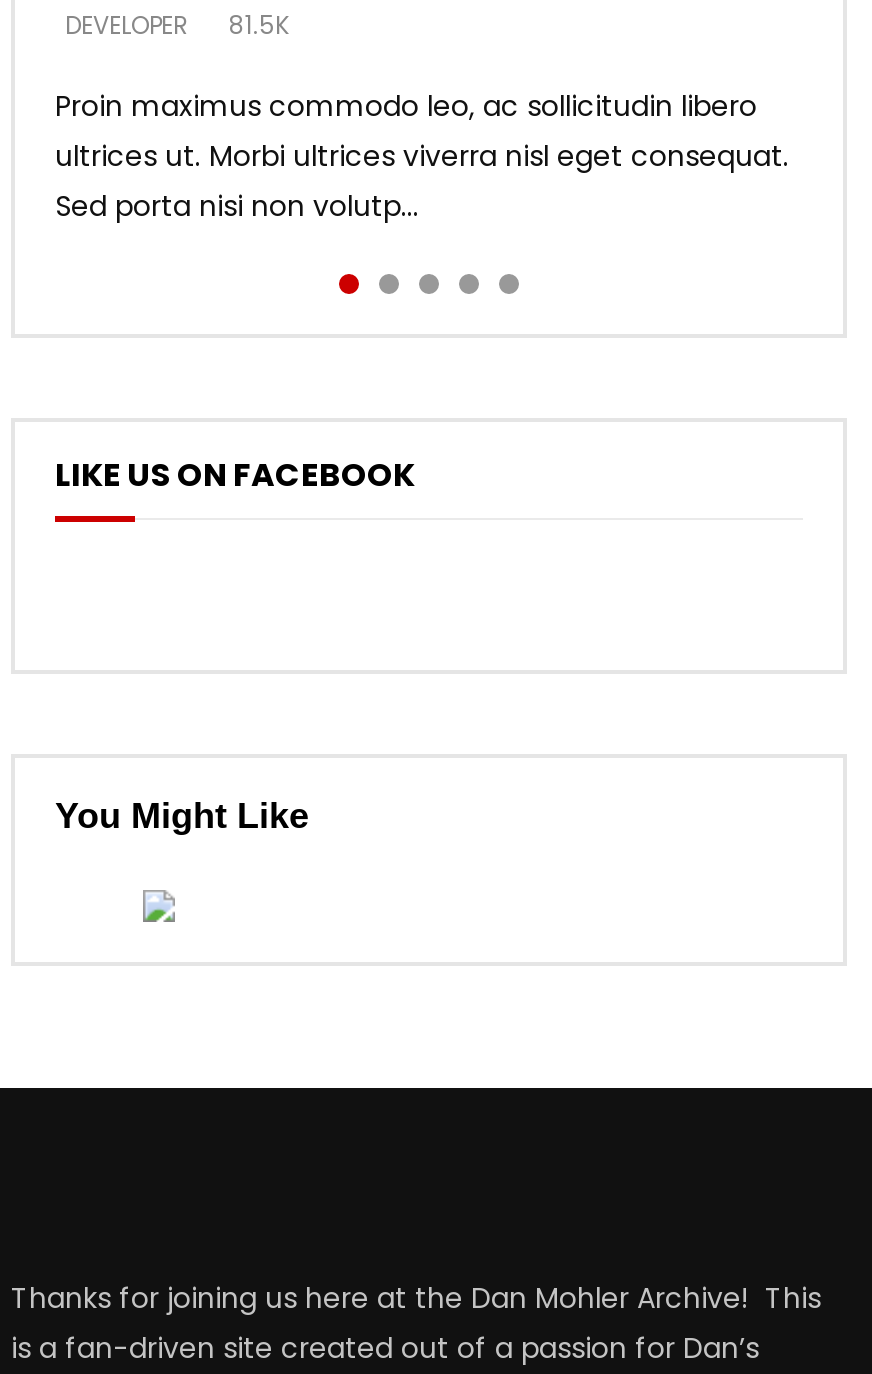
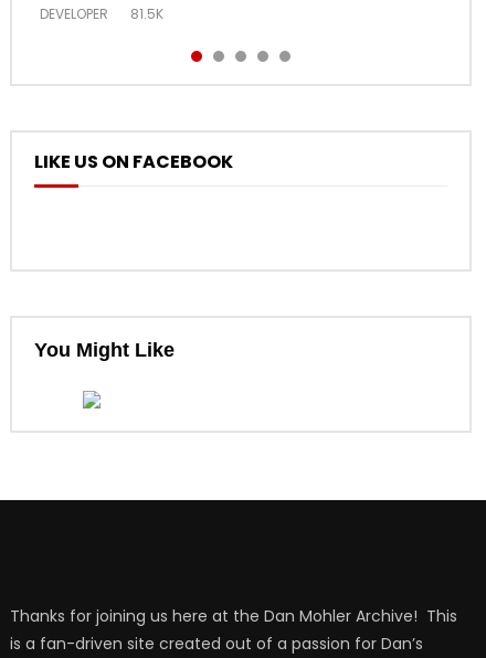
[55,85,789,225] Proin maximus commodo leo, ac sollicitudin libero | ultrices ut. Morbi ultrices viverra nisl eget consequat. | Sed porta nisi non volutp... -> none

